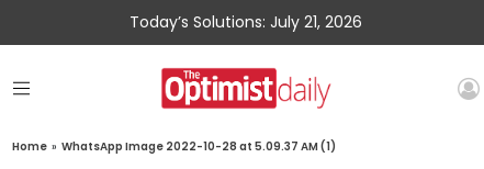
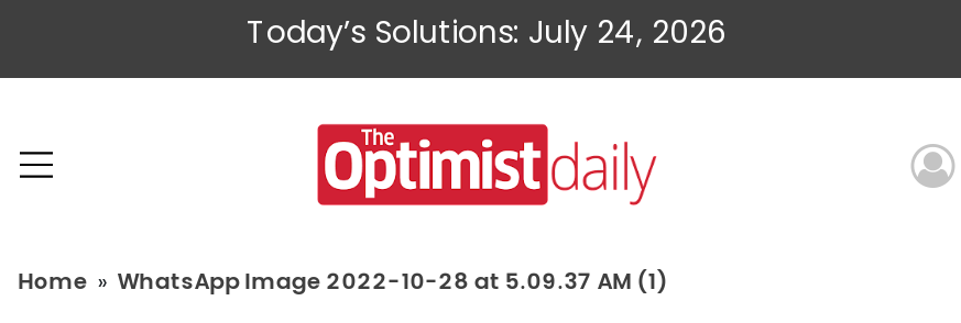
[130,11,362,33] Today’s Solutions: July 21, 2026 -> [247,10,727,54] Today’s Solutions: July 24, 2026

